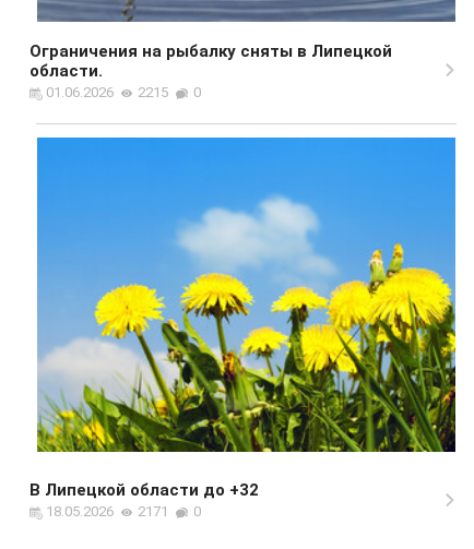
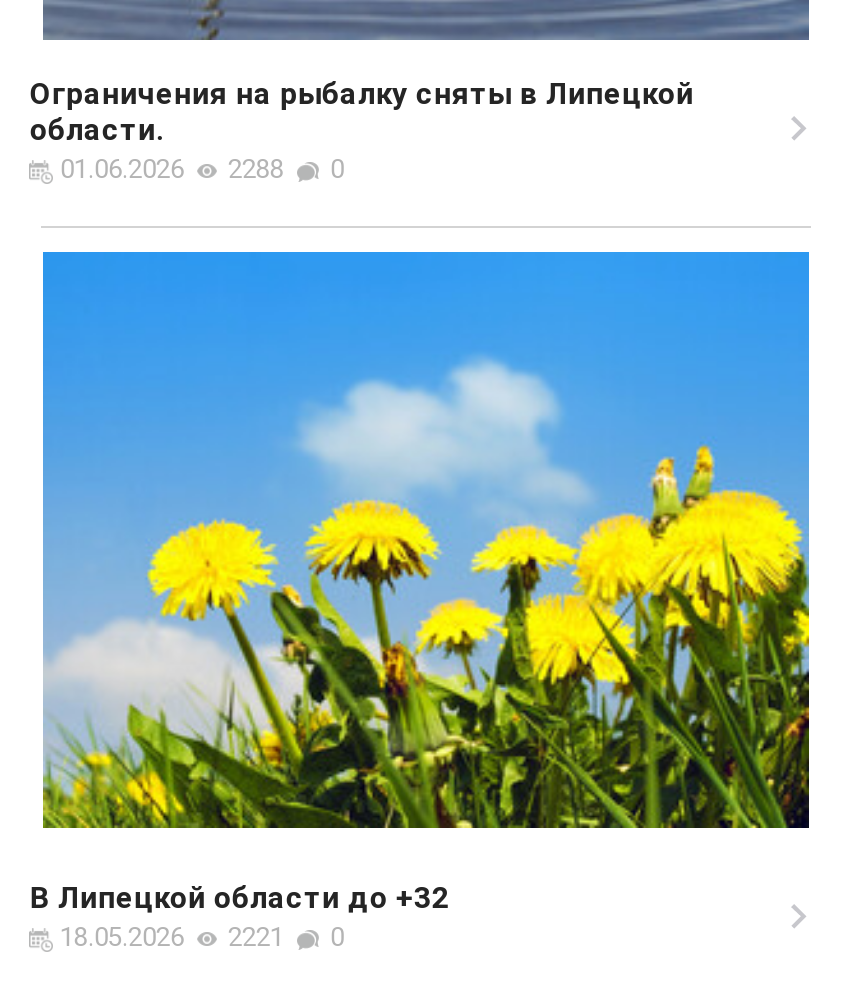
[46,84,201,101] 01.06.2026 2215 0 -> [60,154,344,184] 01.06.2026 2288 0
[46,504,201,520] 18.05.2026 2171 0 -> [60,923,344,953] 18.05.2026 2221 0

